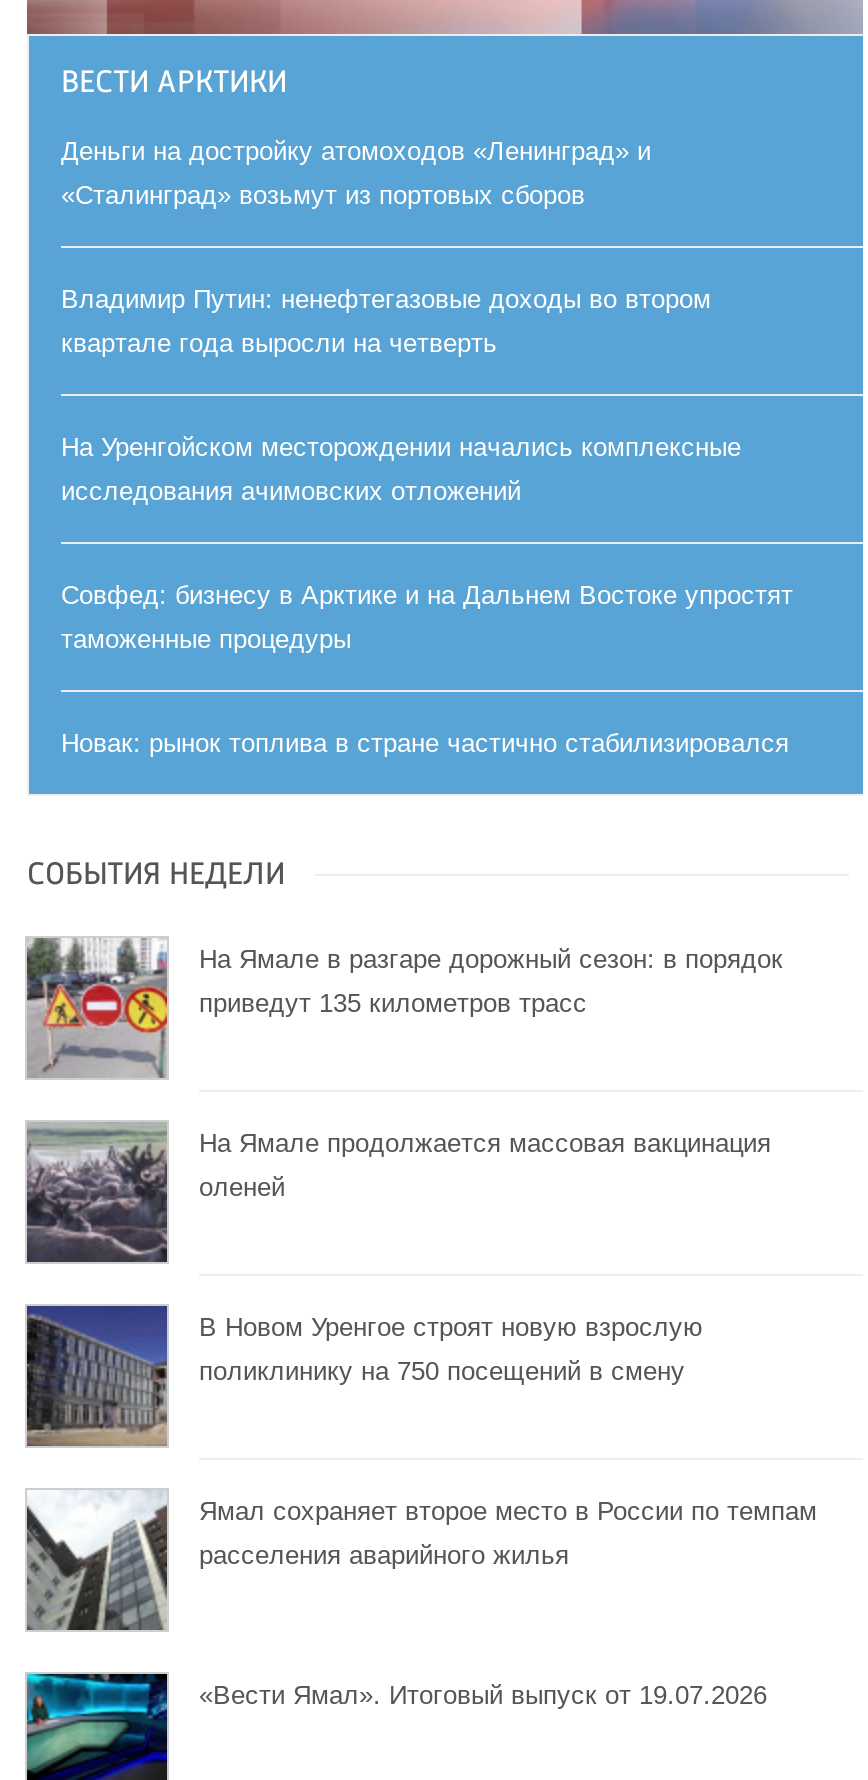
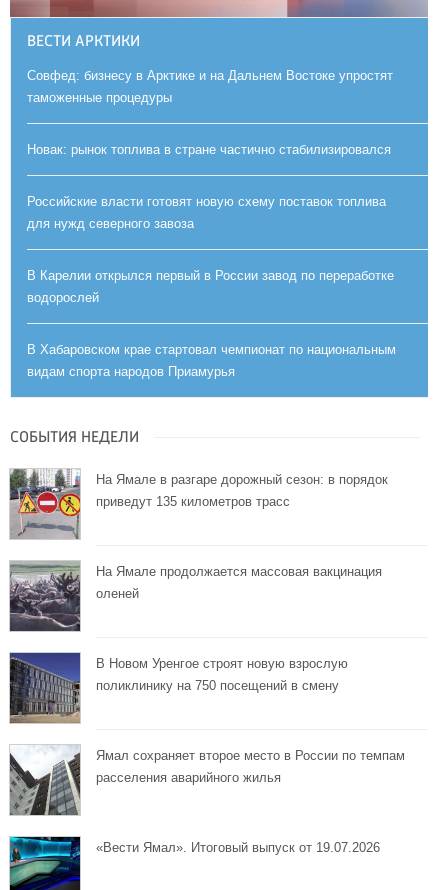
[61,137,741,507] Деньги на достройку атомоходов «Ленинград» и | «Сталинград» возьмут из портовых сборов | Владимир Путин: ненефтегазовые доходы во втором | квартале года выросли на четверть | На Уренгойском месторождении начались комплексные | исследования ачимовских отложений -> none
moved [61,581,793,759] -> [27,68,393,157]: Совфед: бизнесу в Арктике и на Дальнем Востоке упростят | таможенные процедуры | Новак: рынок топлива в стране частично стабилизировался
none -> [27,194,396,379] Российские власти готовят новую схему поставок топлива | для нужд северного завоза | В Карелии открылся первый в России завод по переработке | водорослей | В Хабаровском крае стартовал чемпионат по национальным | видам спорта народов Приамурья

